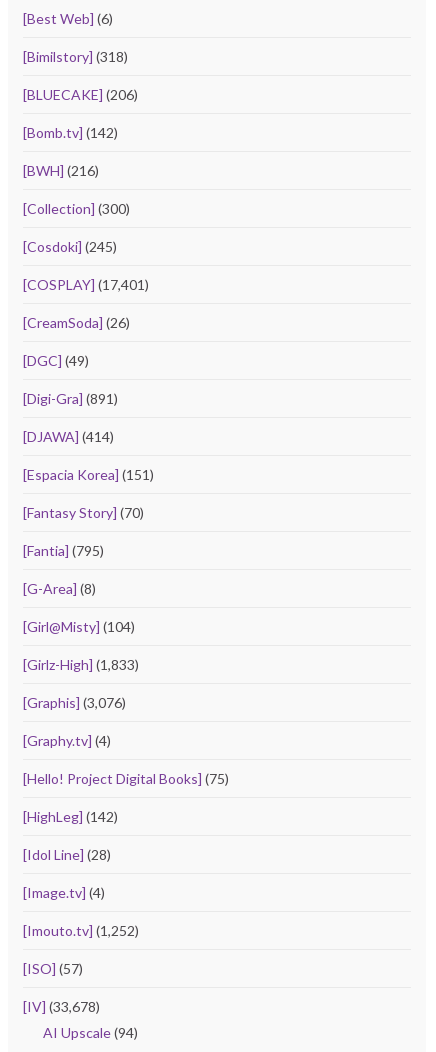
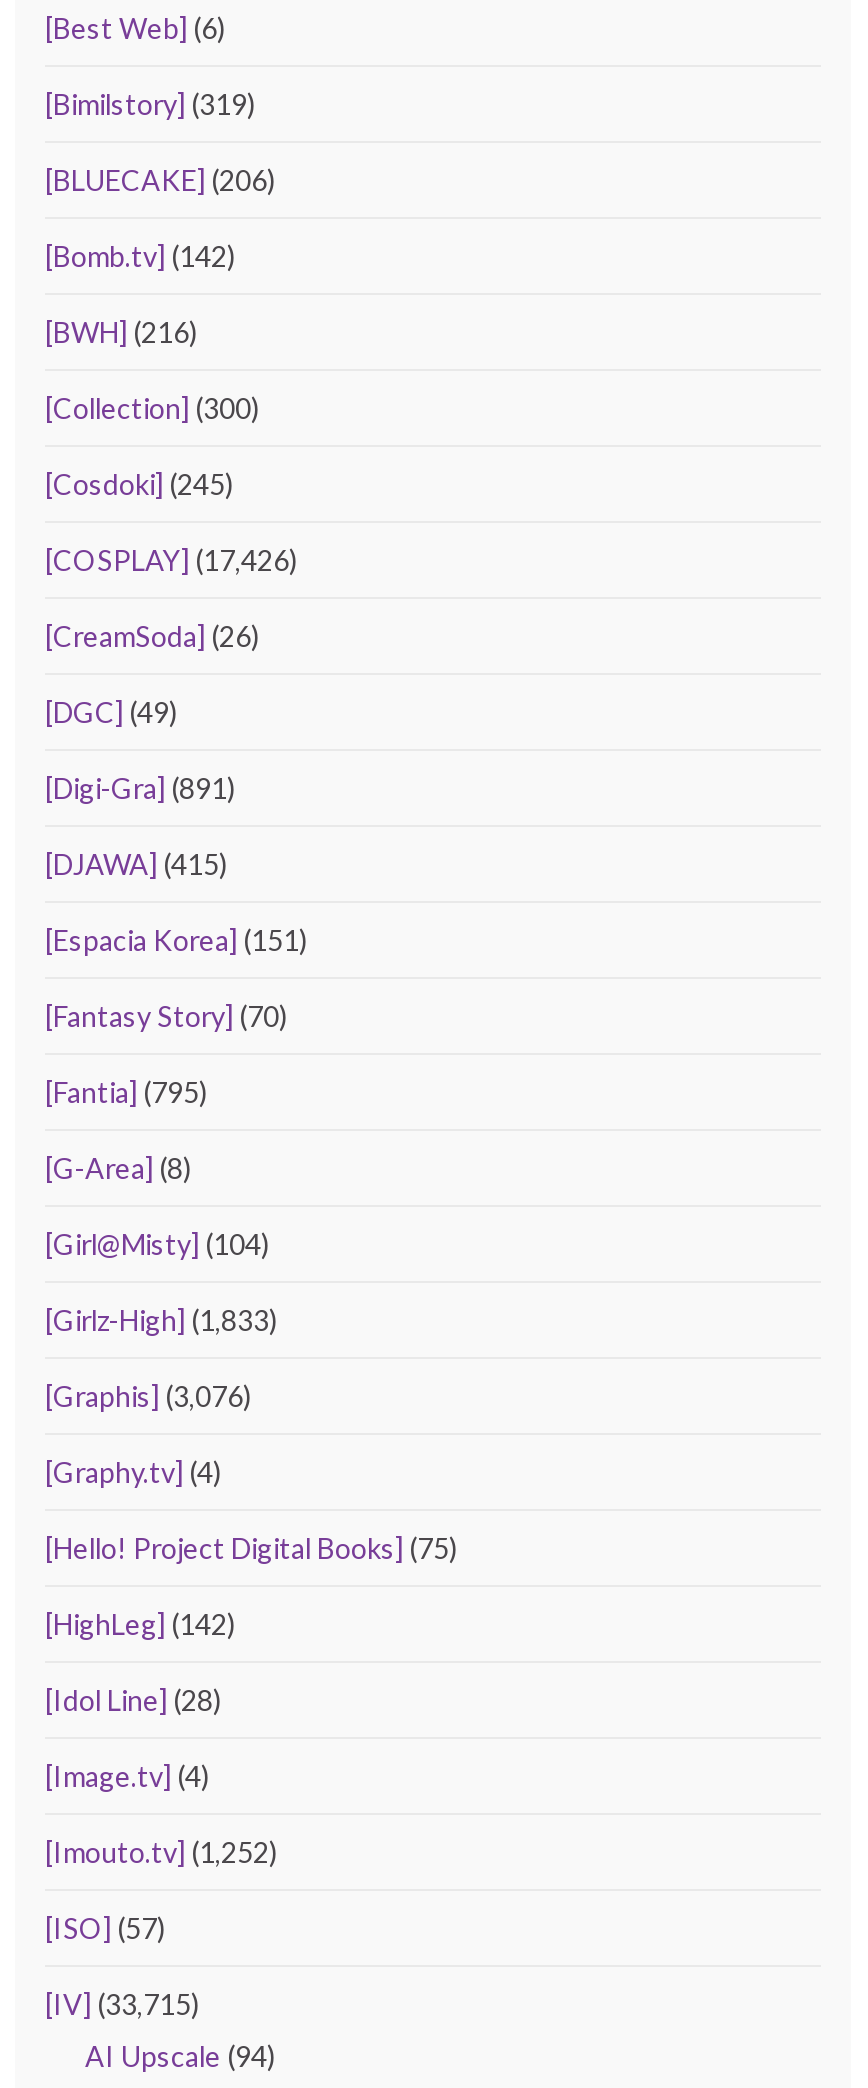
[23,48,128,65] [Bimilstory] (318) -> [45,88,255,122] [Bimilstory] (319)
[23,276,149,293] [COSPLAY] (17,401) -> [45,544,297,578] [COSPLAY] (17,426)
[23,428,114,445] [DJAWA] (414) -> [45,848,227,882] [DJAWA] (415)
[23,998,100,1015] [IV] (33,678) -> [45,1988,199,2022] [IV] (33,715)

